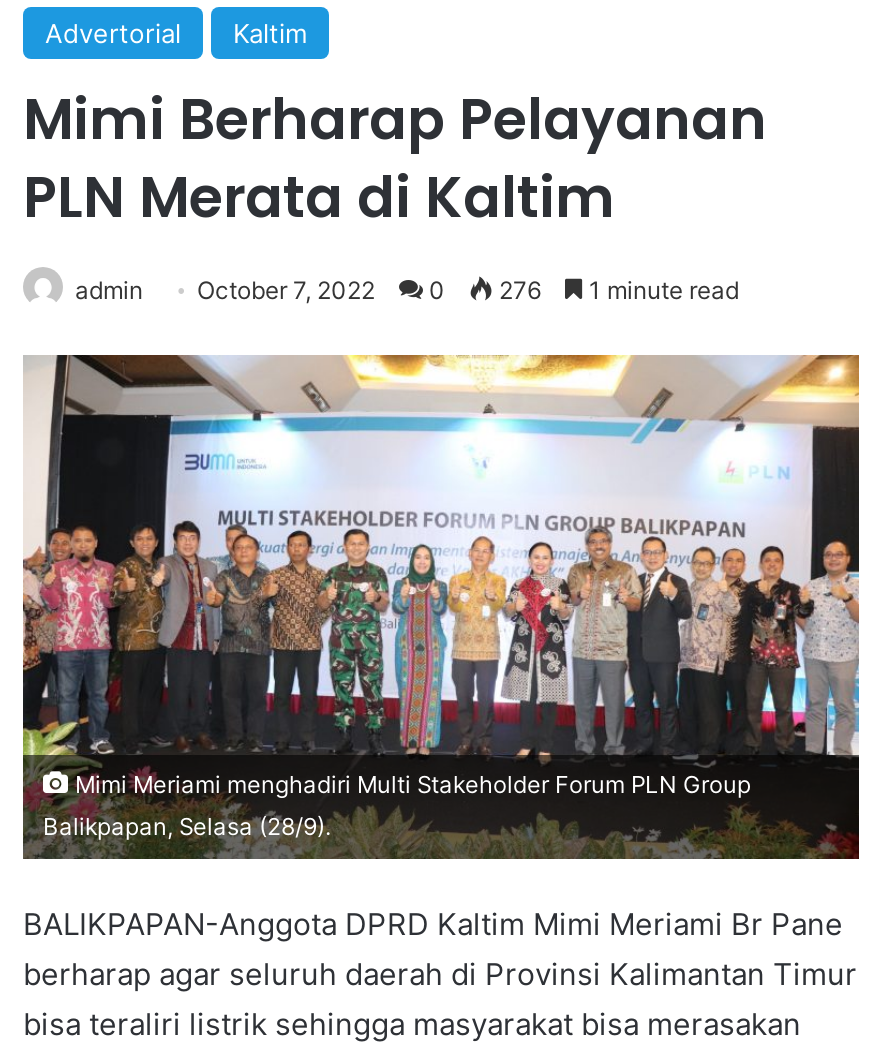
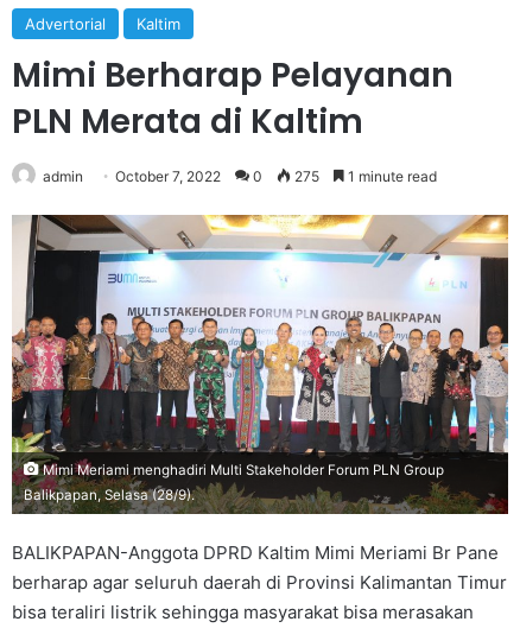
[75,275,739,305] admin October 7, 2022 0 276 1 minute read -> [43,167,437,185] admin October 7, 2022 0 275 1 minute read

